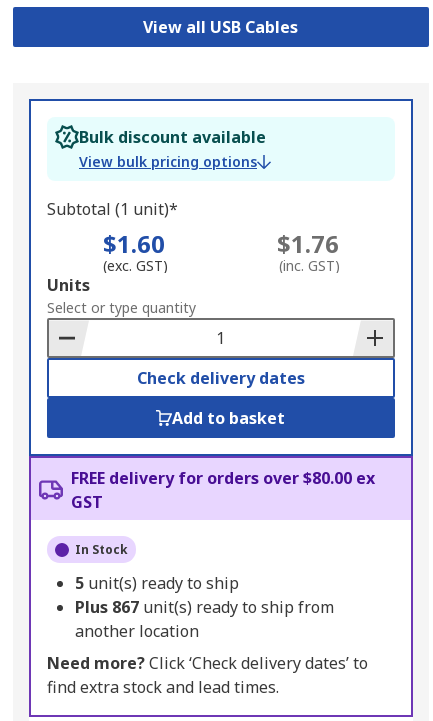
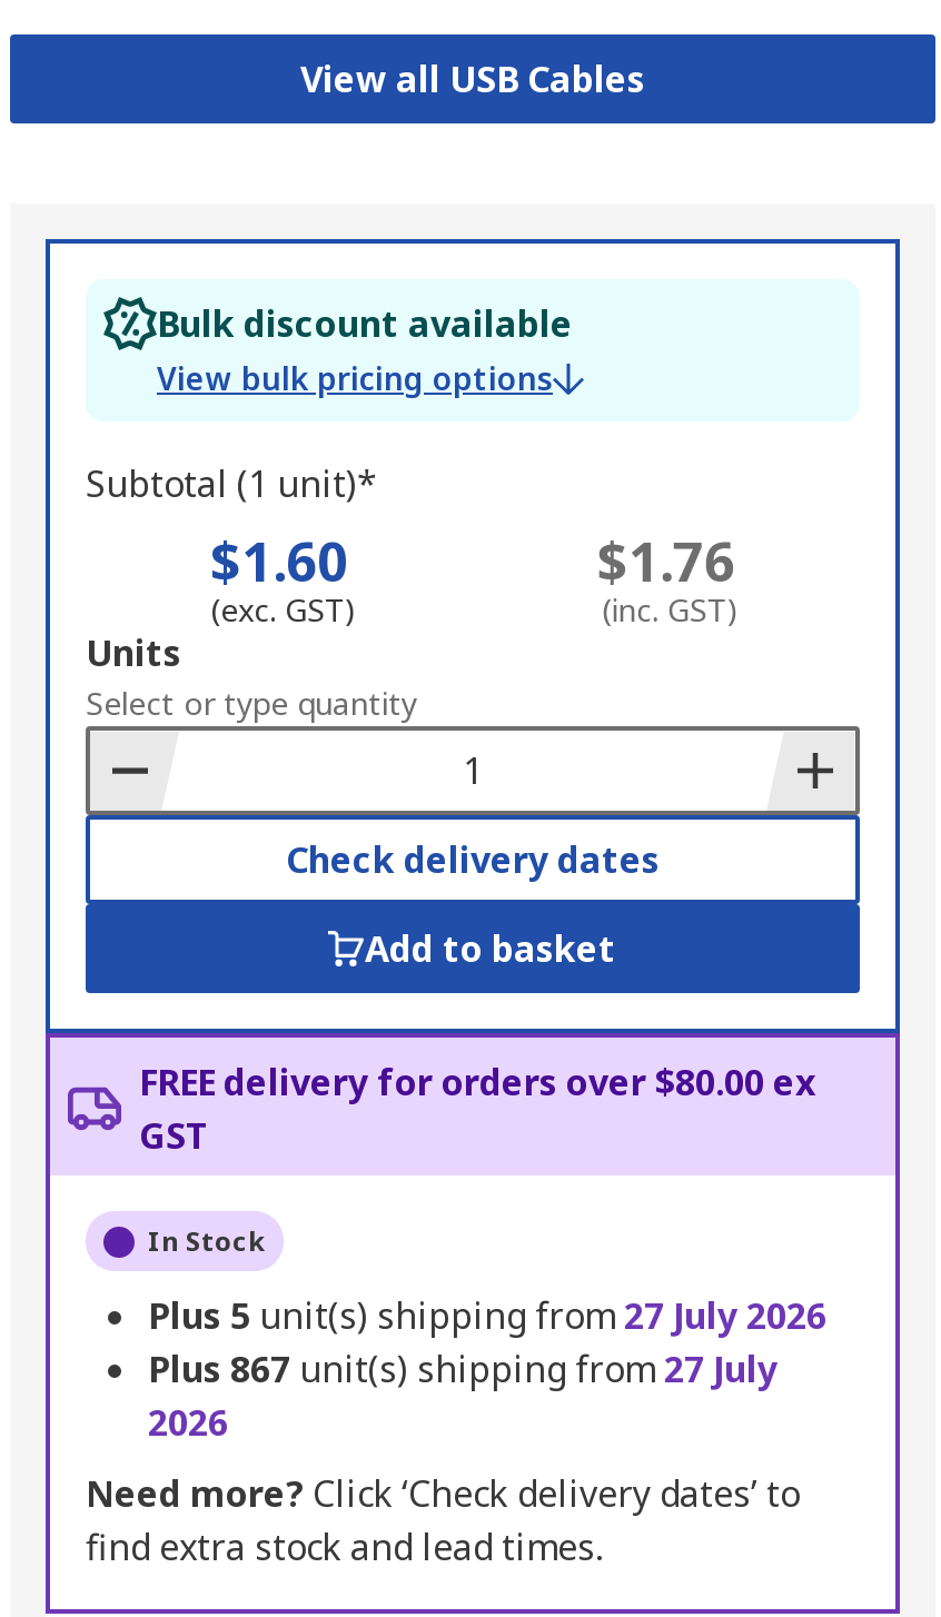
[75,572,334,642] 5 unit(s) ready to ship | Plus 867 unit(s) ready to ship from | another location -> [148,1292,826,1448] Plus 5 unit(s) shipping from 27 July 2026 | Plus 867 unit(s) shipping from 27 July | 2026

